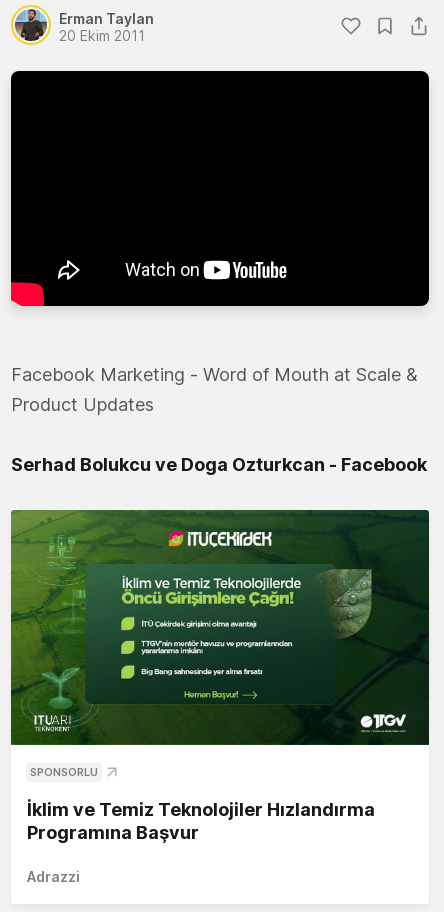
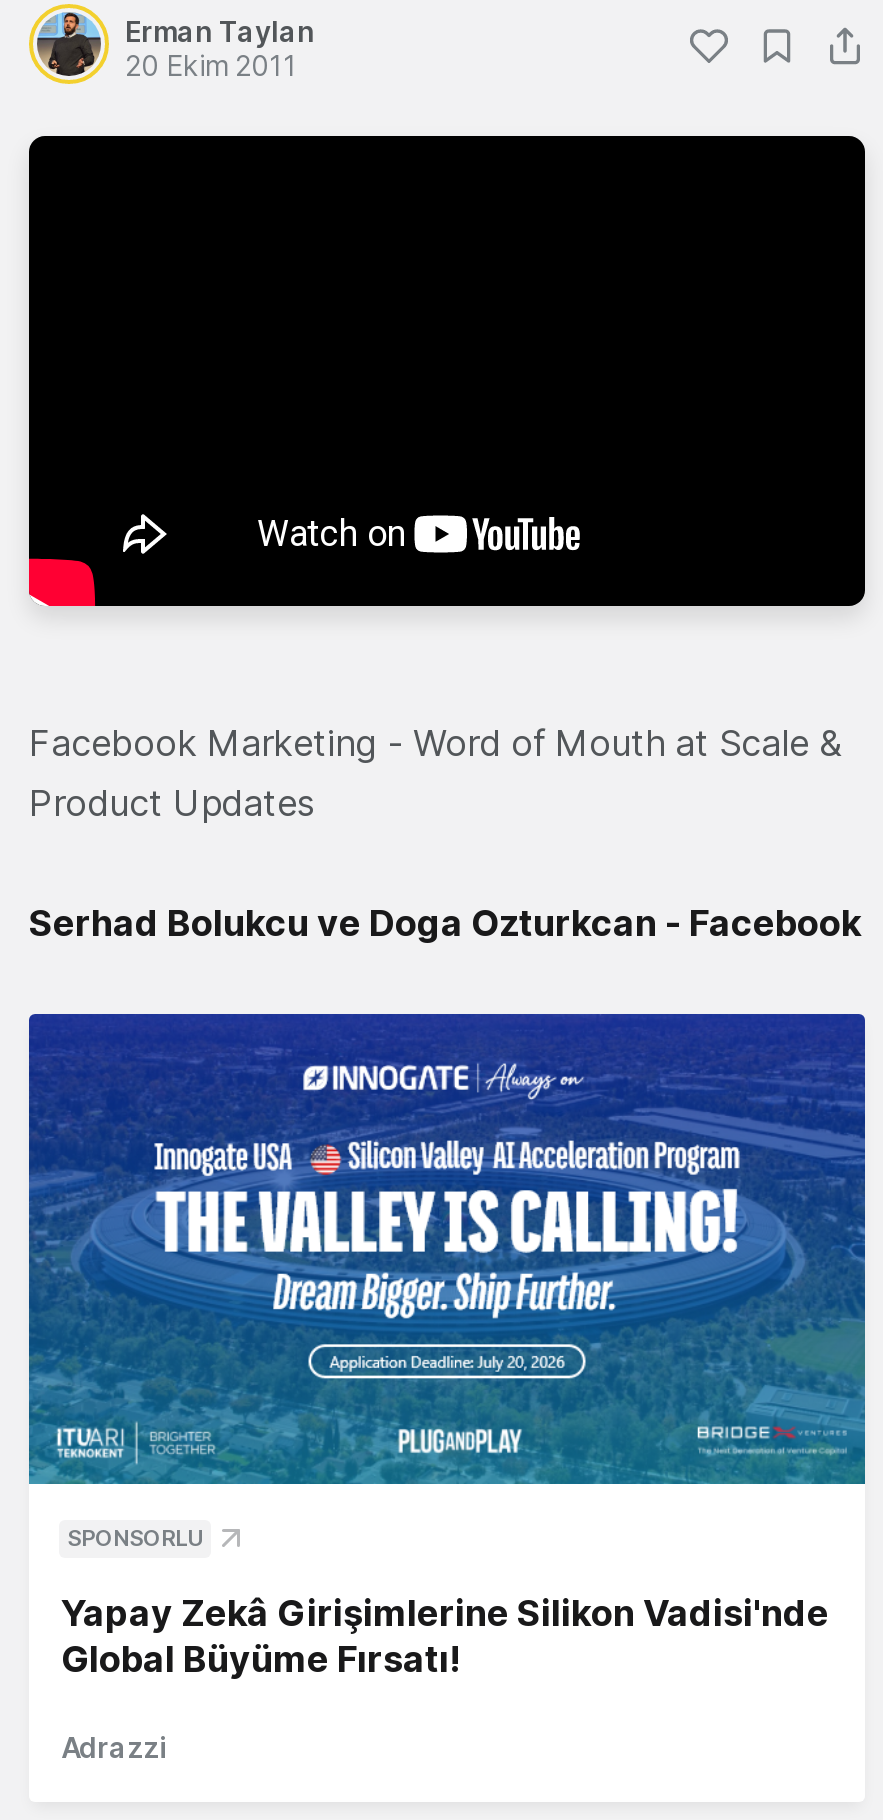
[10,509,430,746] [image] -> [27,1012,867,1486] [image]
[27,799,375,843] İklim ve Temiz Teknolojiler Hızlandırma | Programına Başvur -> [61,1592,829,1680] Yapay Zekâ Girişimlerine Silikon Vadisi'nde | Global Büyüme Fırsatı!

